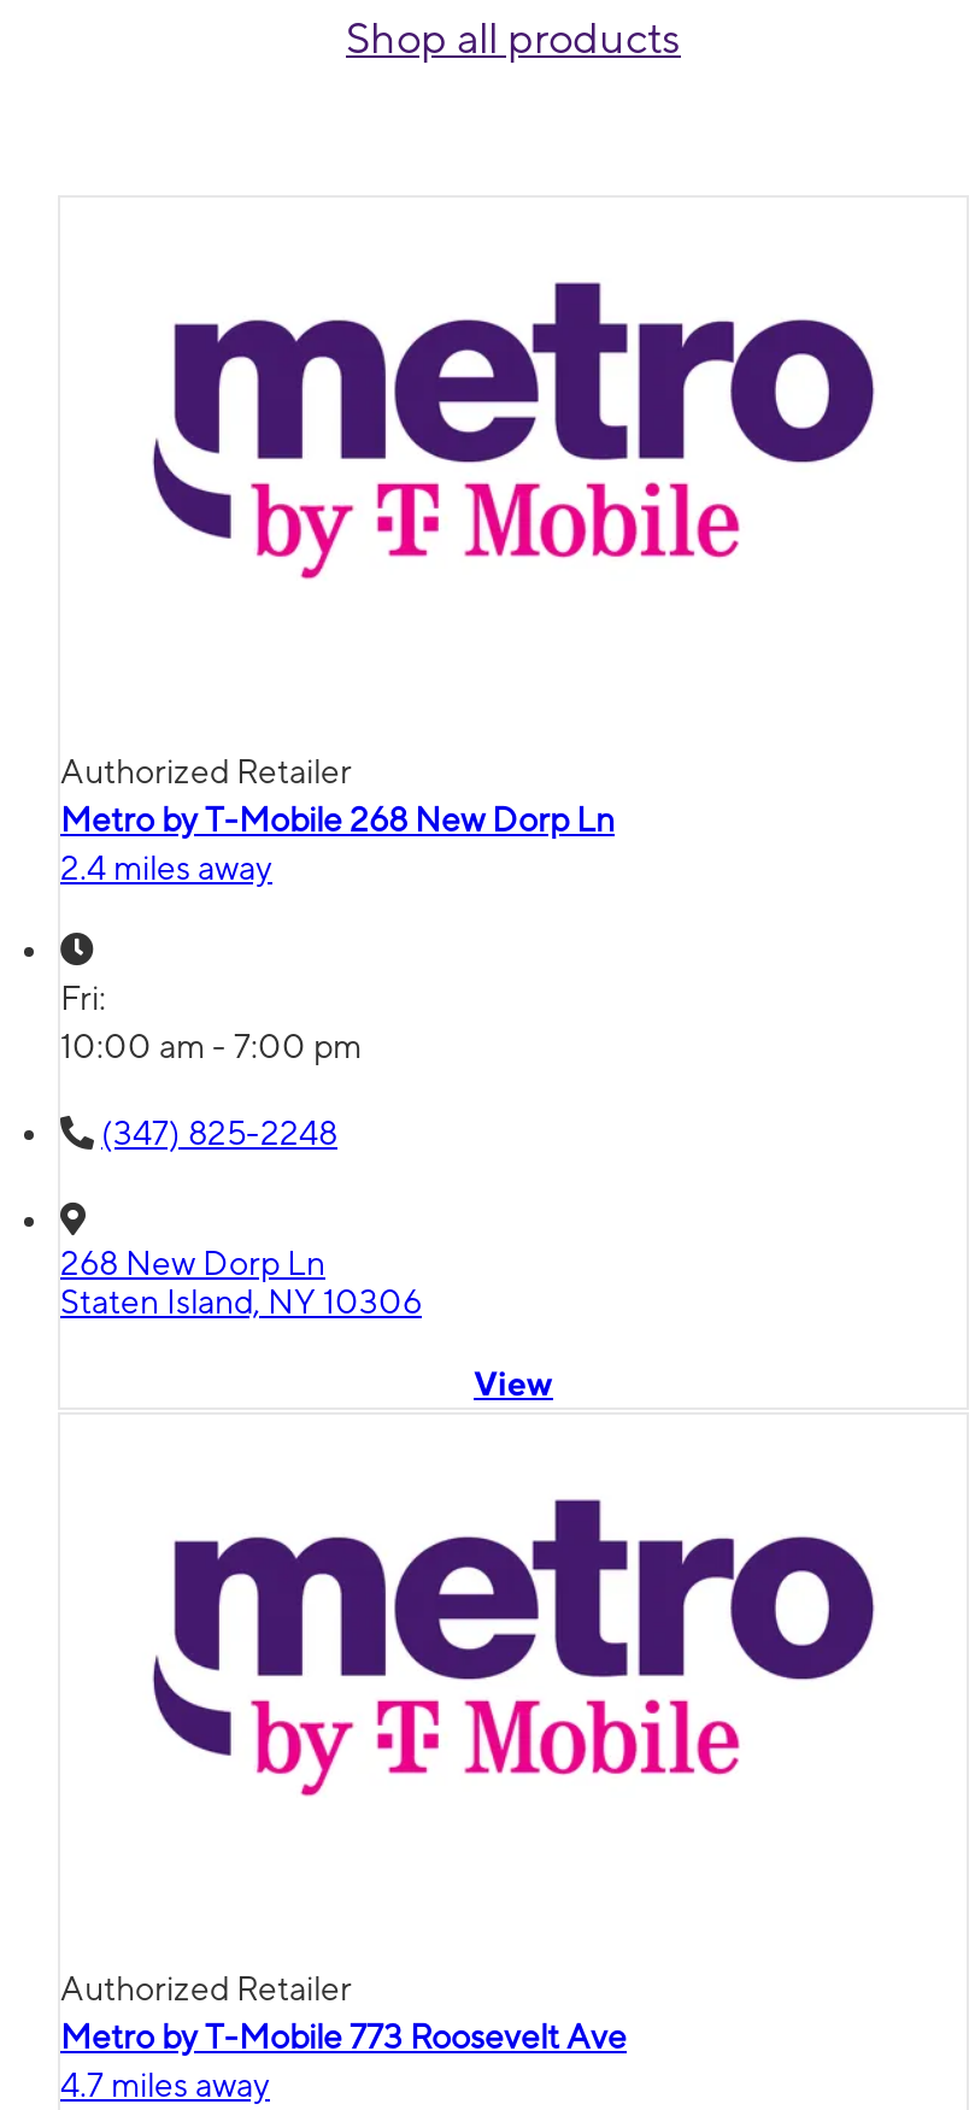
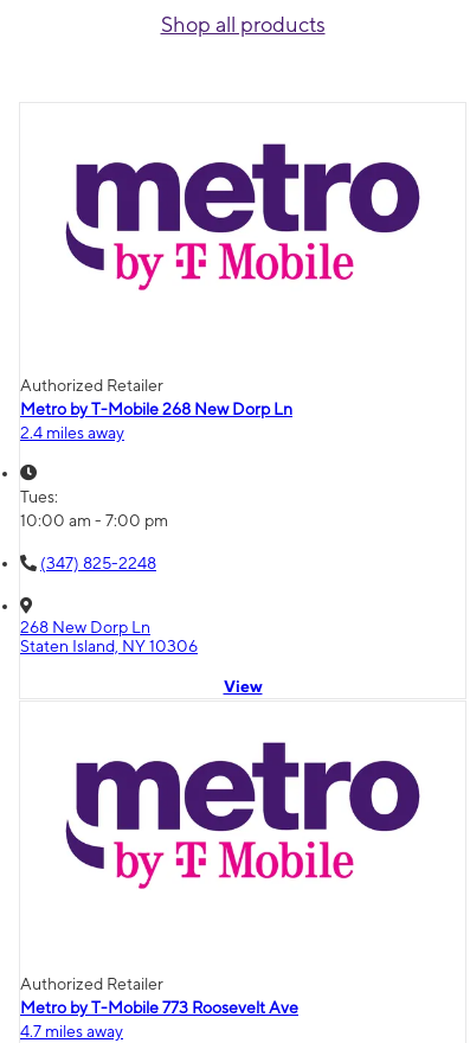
[60,980,113,1018] Fri: -> [20,487,62,506] Tues:

